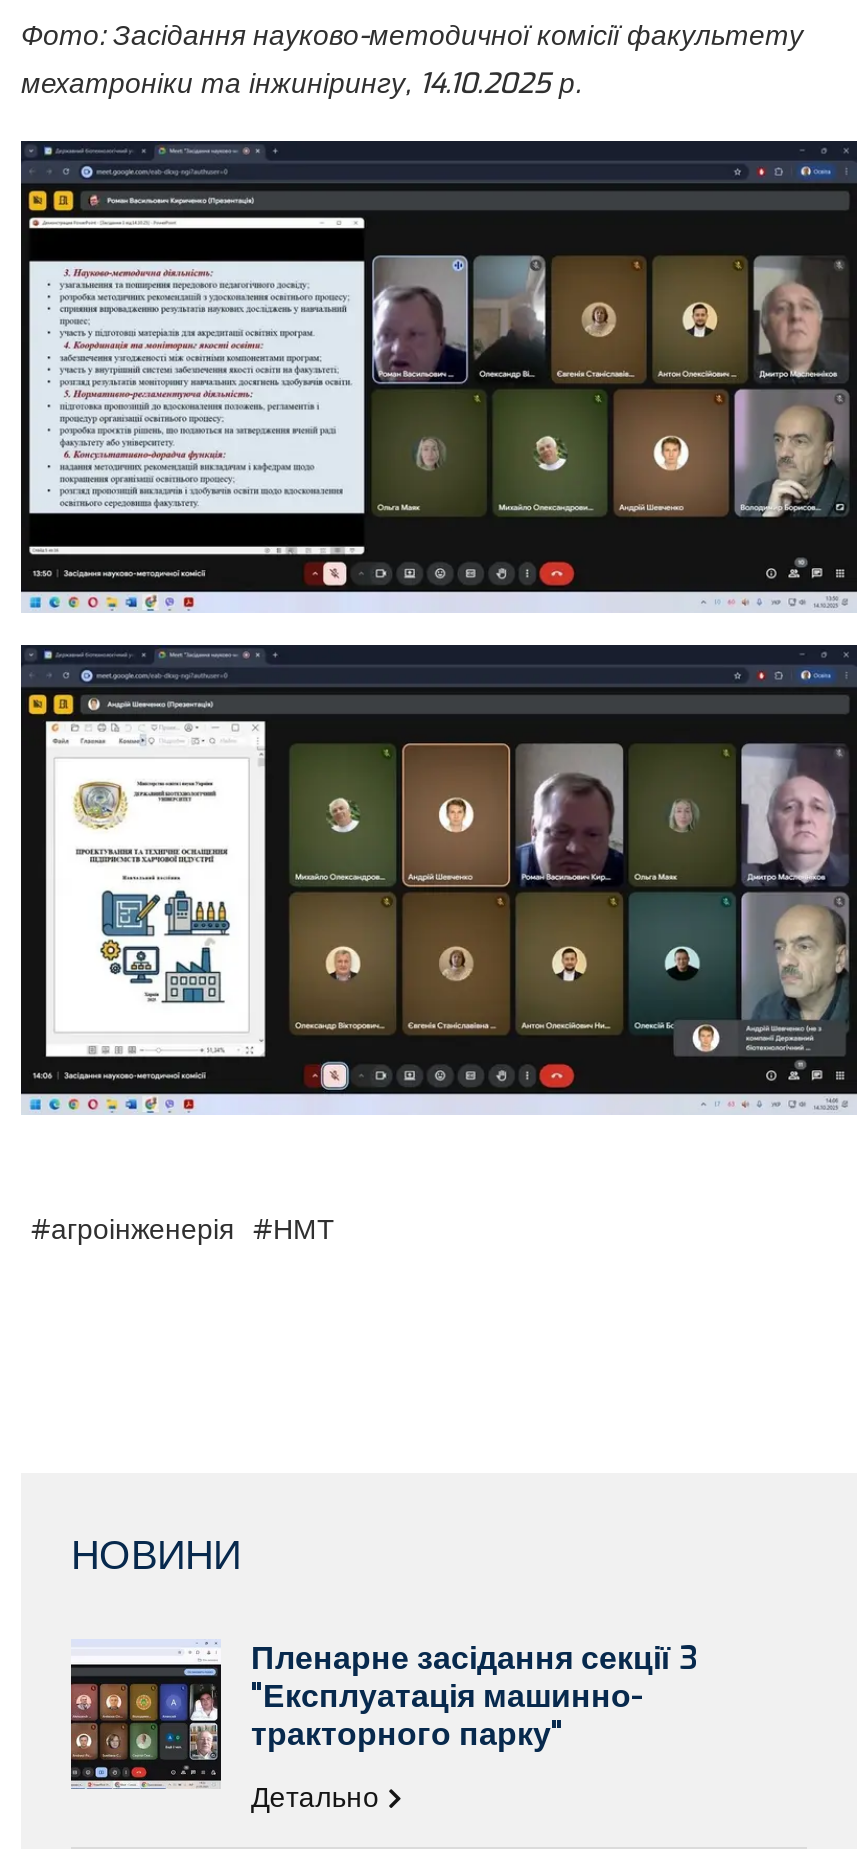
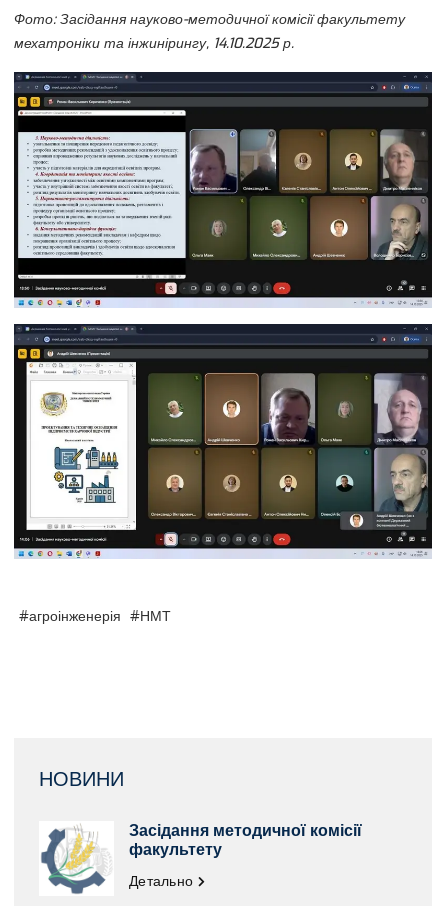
[69,1636,699,1821] [image] | Пленарне засідання секції 3 | "Експлуатація машинно- | тракторного парку" -> [39,820,362,894] [image] | Засідання методичної комісії | факультету

